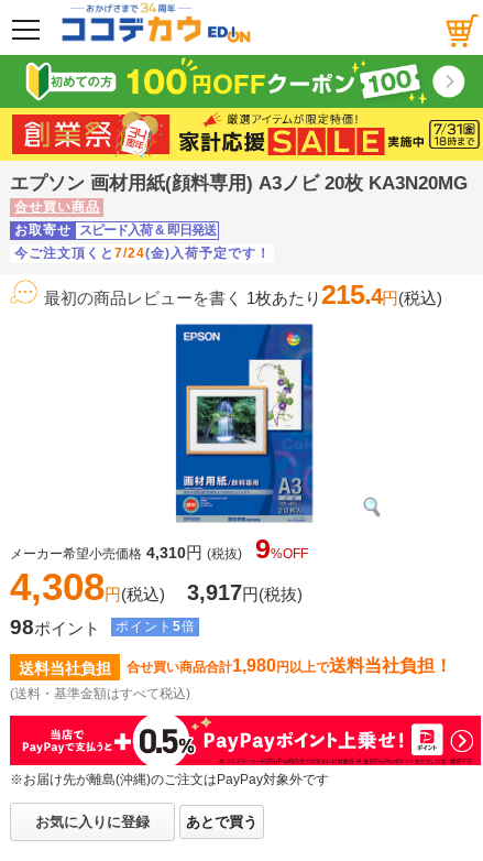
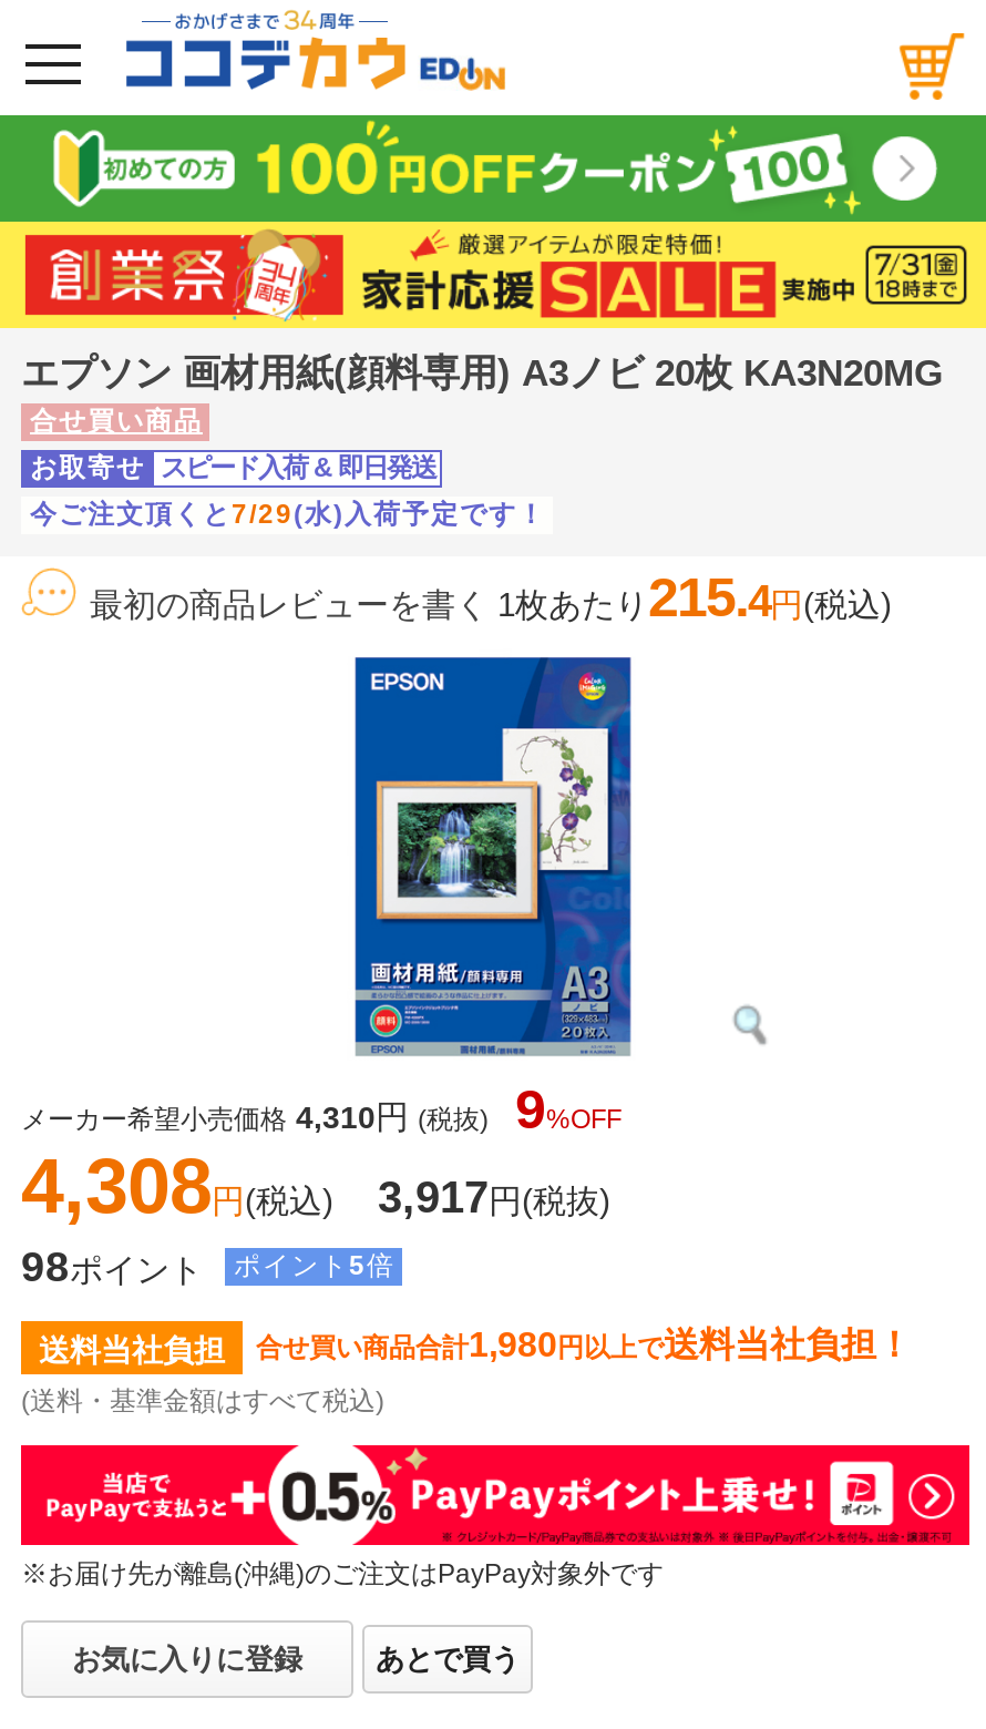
[14,245,271,261] 今ご注文頂くと7/24(金)入荷予定です！ -> [30,498,546,529] 今ご注文頂くと7/29(水)入荷予定です！

